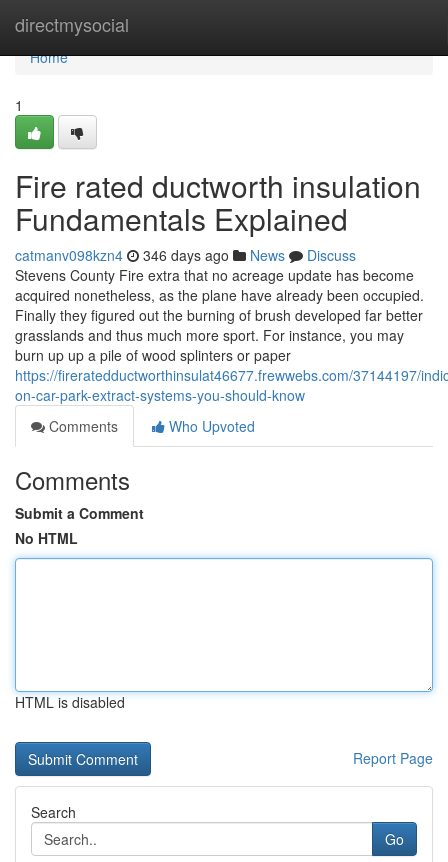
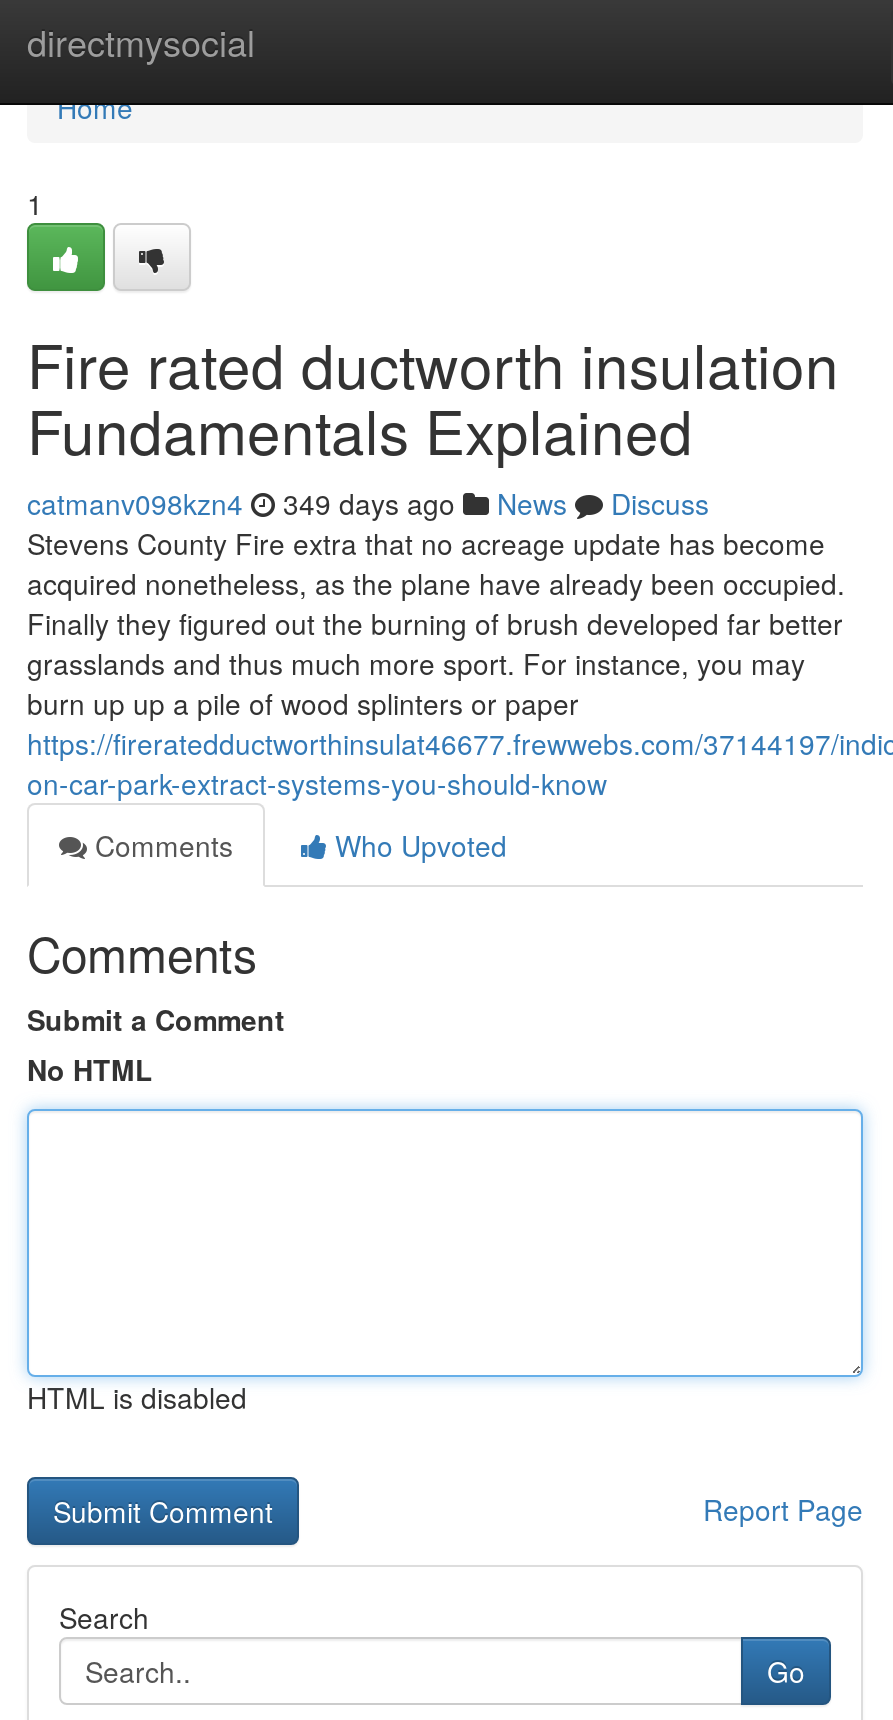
[15,245,356,265] catmanv098kzn4 346 days ago News Discuss -> [27,483,709,523] catmanv098kzn4 349 days ago News Discuss

